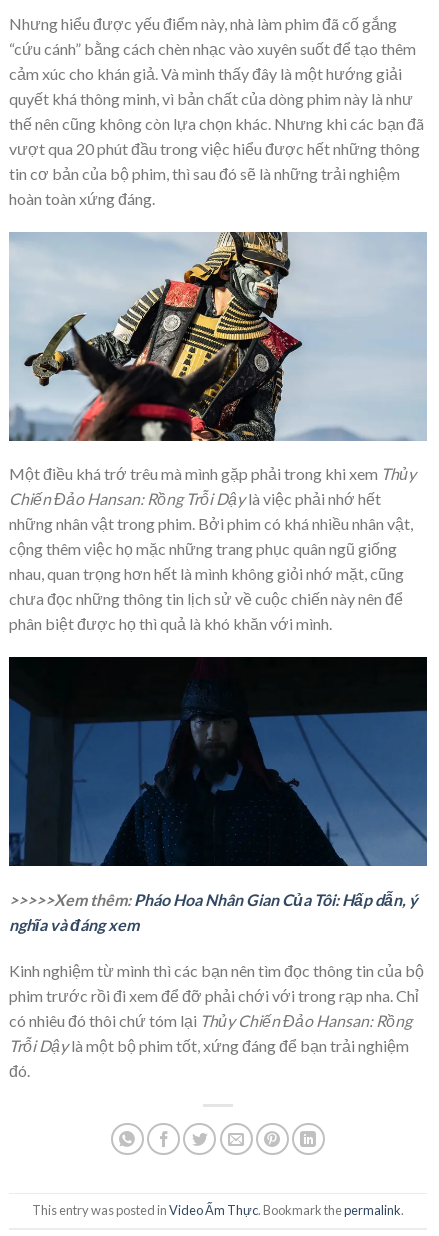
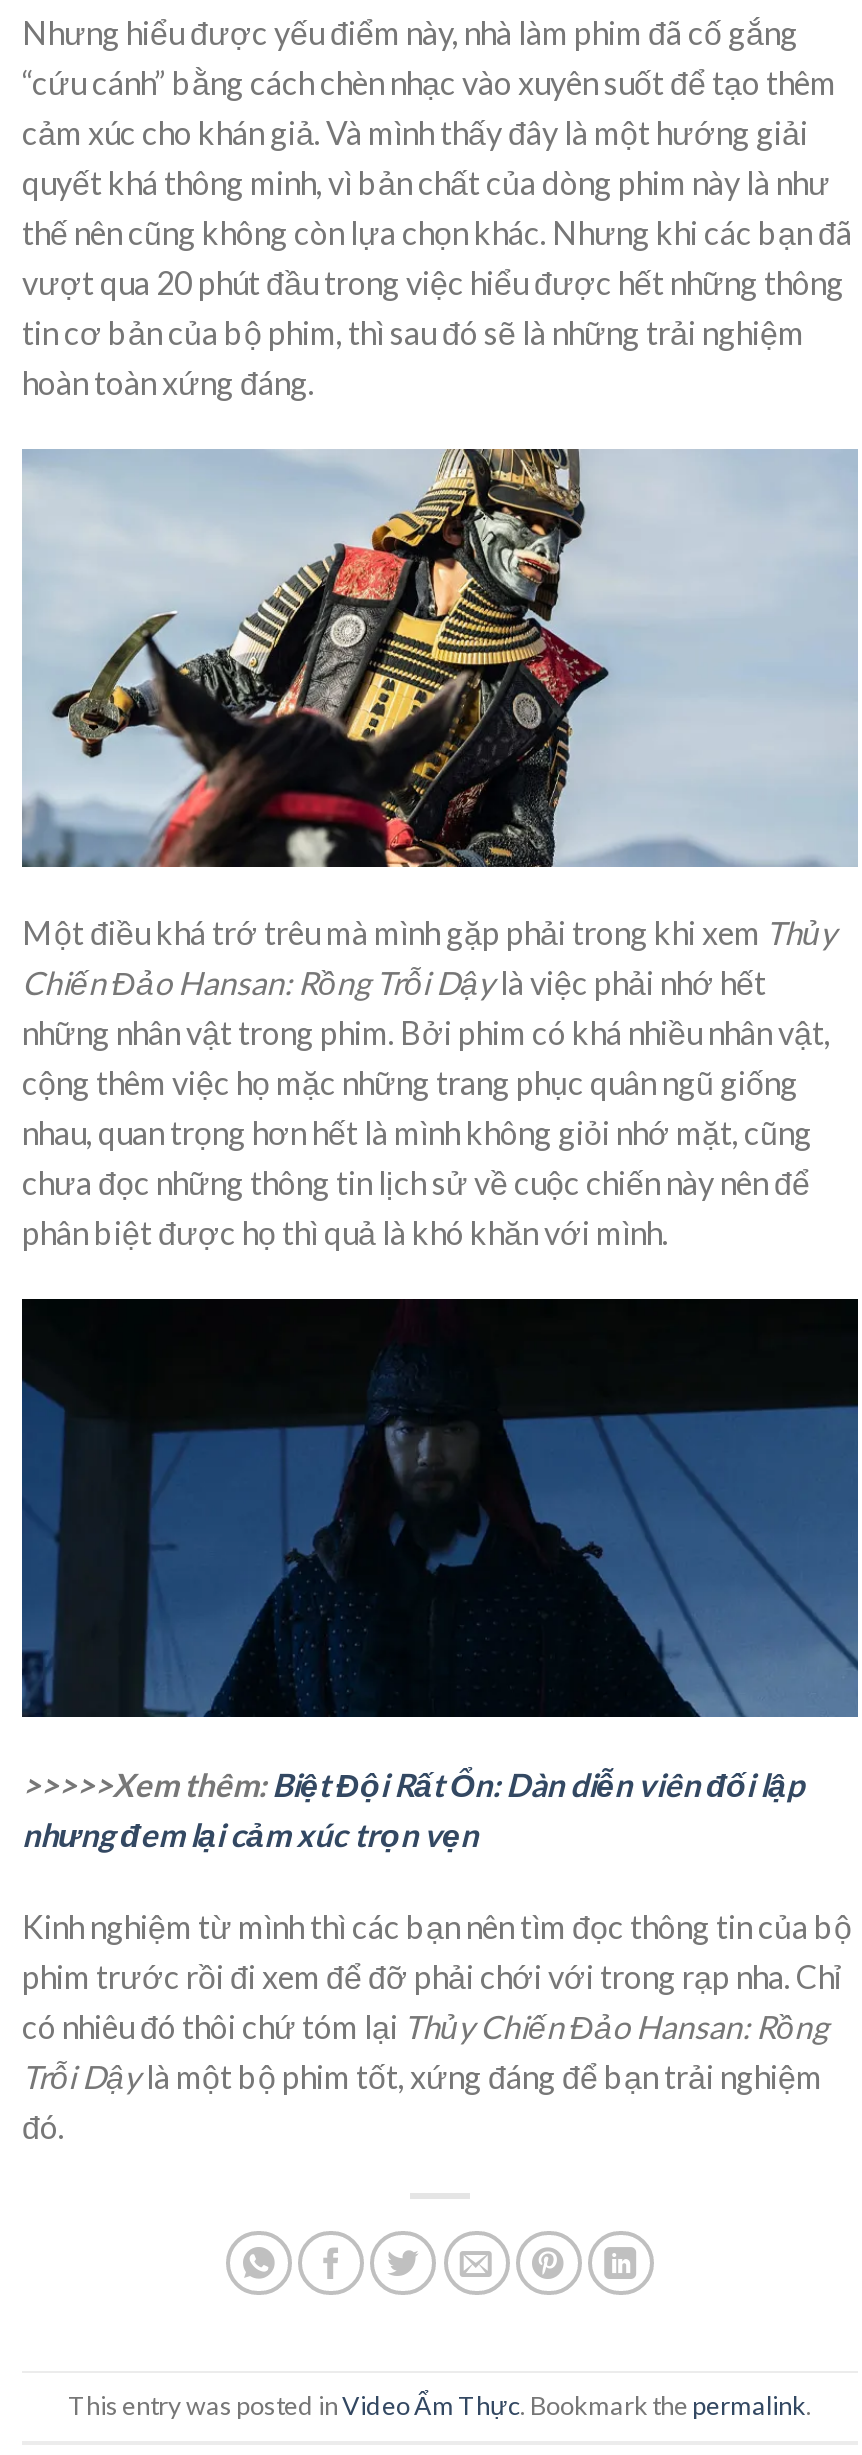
[9,890,418,934] >>>>>Xem thêm: Pháo Hoa Nhân Gian Của Tôi: Hấp dẫn, ý | nghĩa và đáng xem -> [22,1765,804,1853] >>>>>Xem thêm: Biệt Đội Rất Ổn: Dàn diễn viên đối lập | nhưng đem lại cảm xúc trọn vẹn

